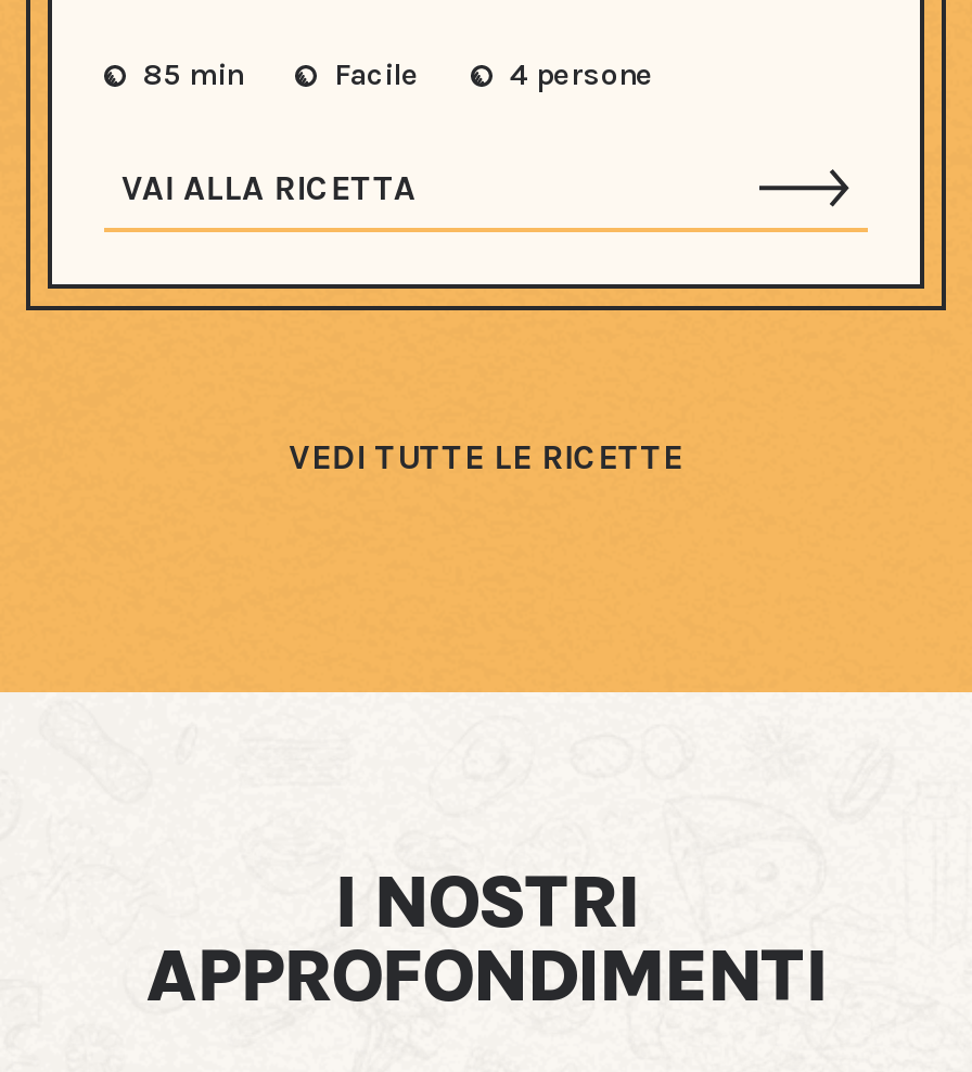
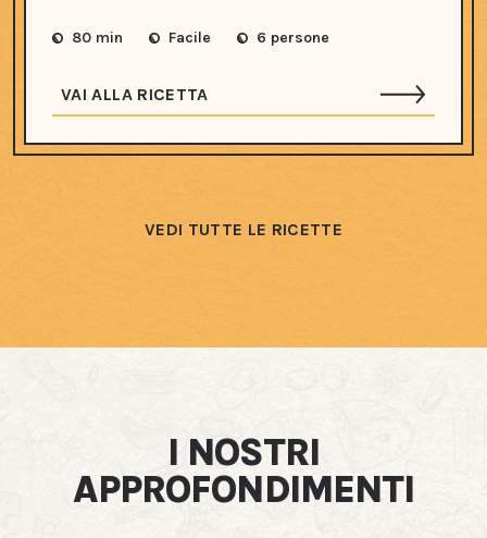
[143,56,243,93] 85 min -> [72,28,123,47] 80 min
[510,56,653,93] 4 persone -> [257,28,329,47] 6 persone

